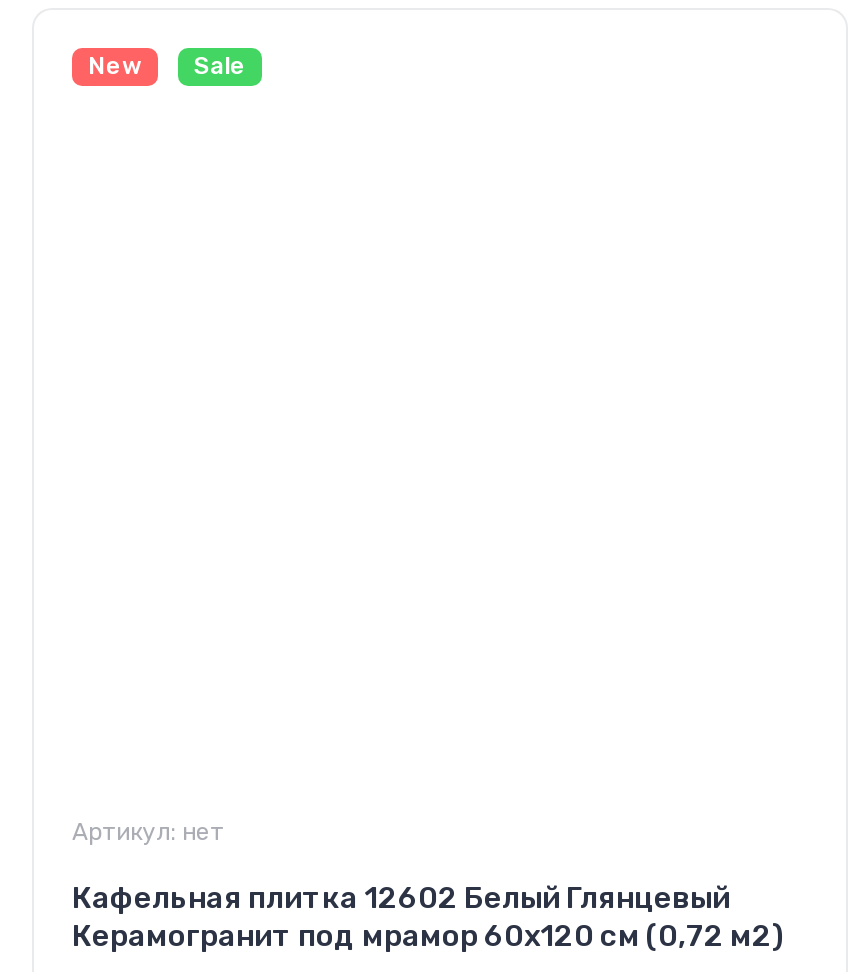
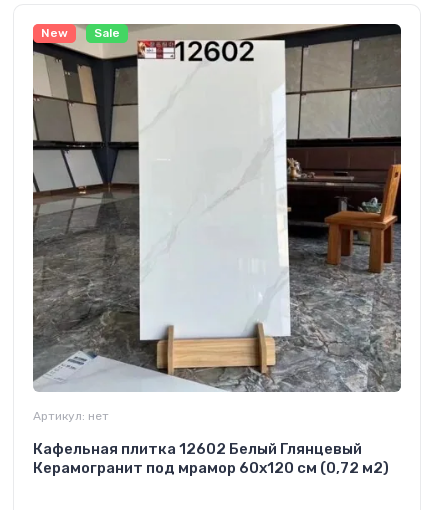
none -> [32,23,402,393] [image]

